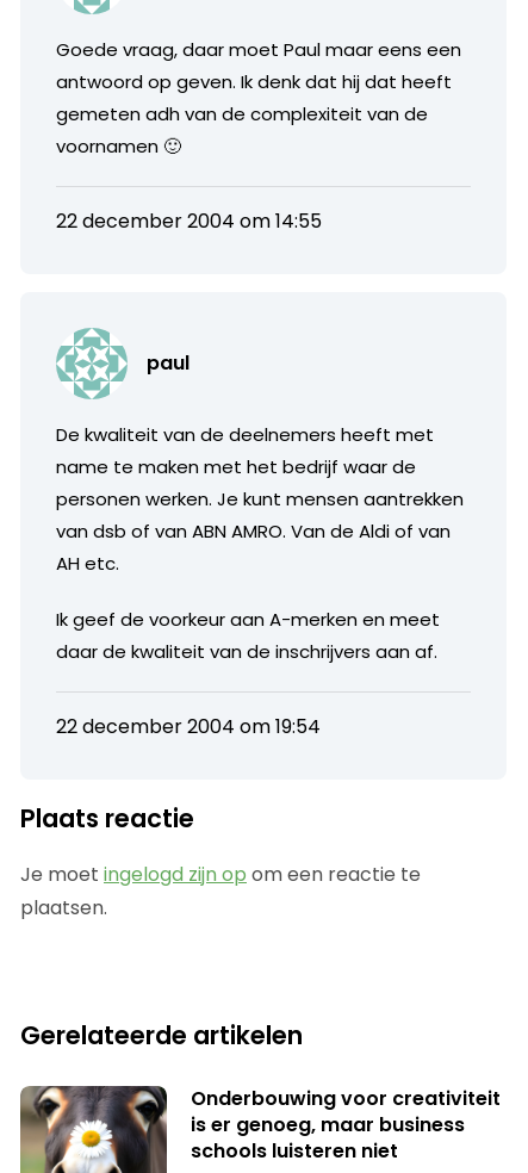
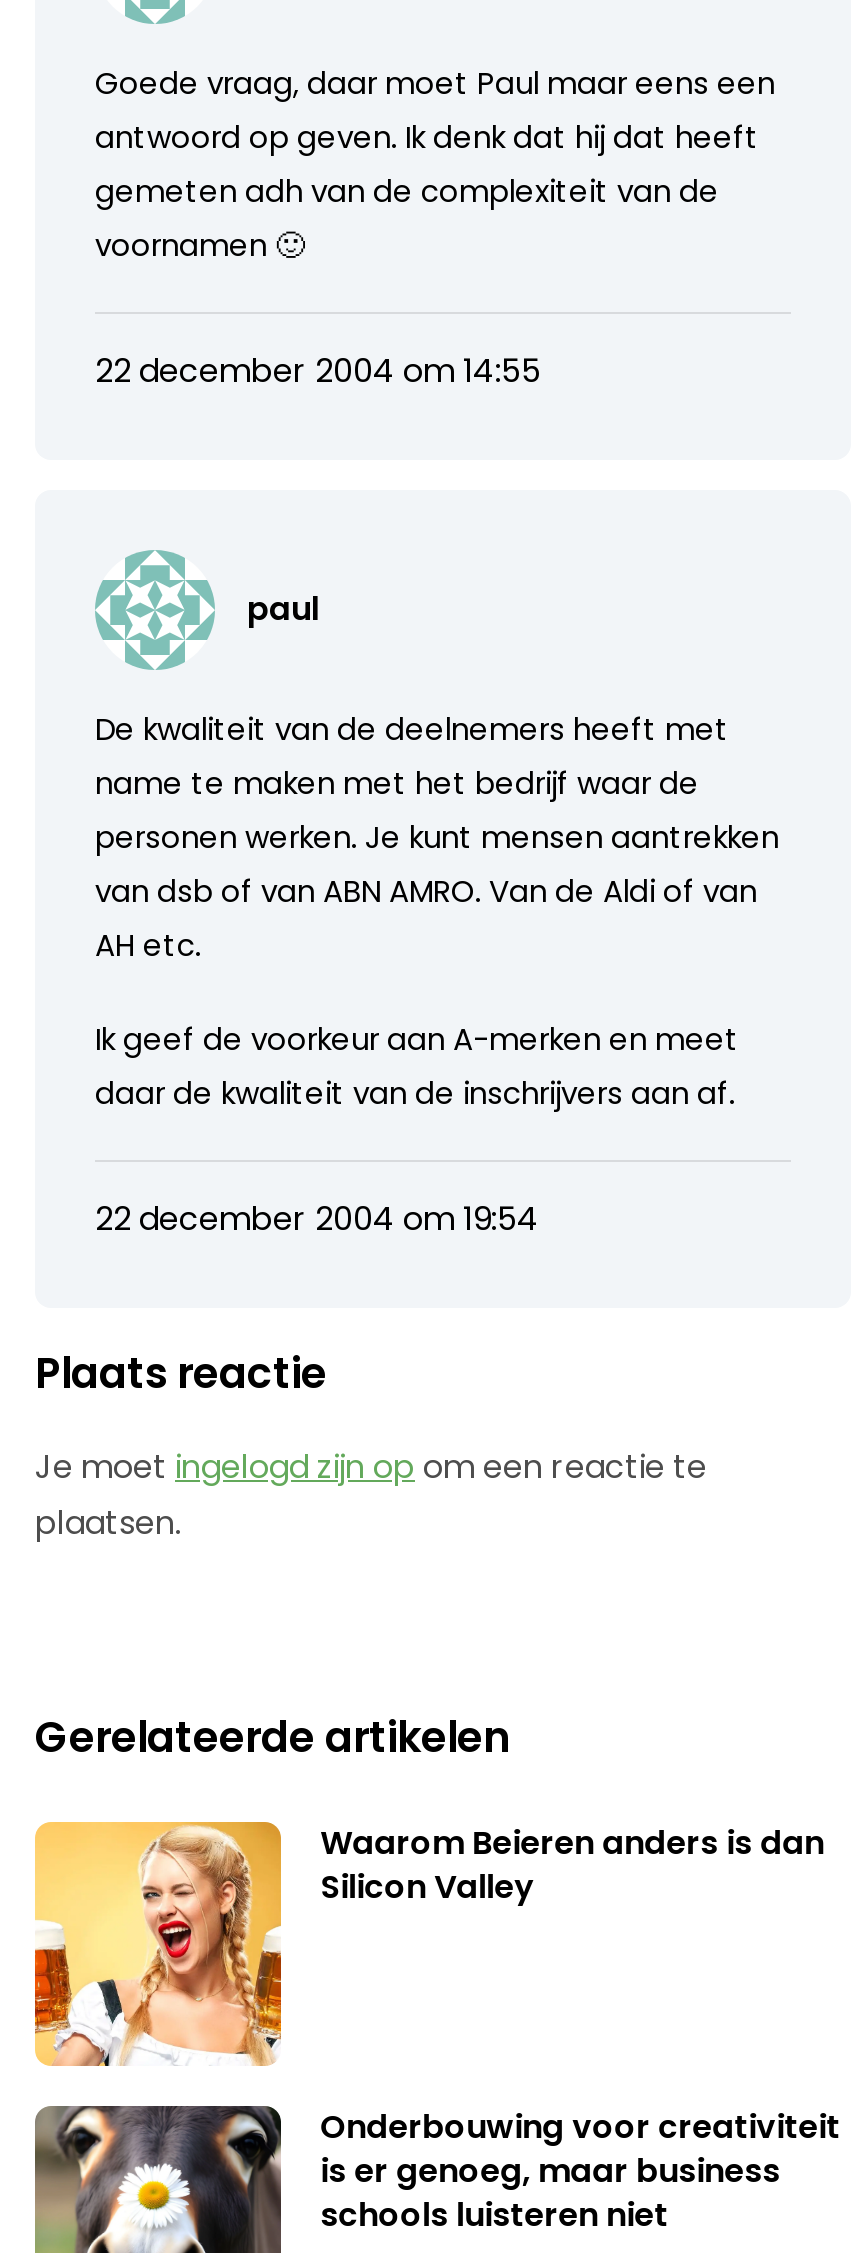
none -> [33,1819,824,2068] [image] | Waarom Beieren anders is dan | Silicon Valley

